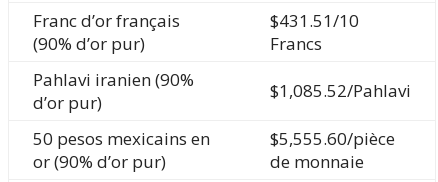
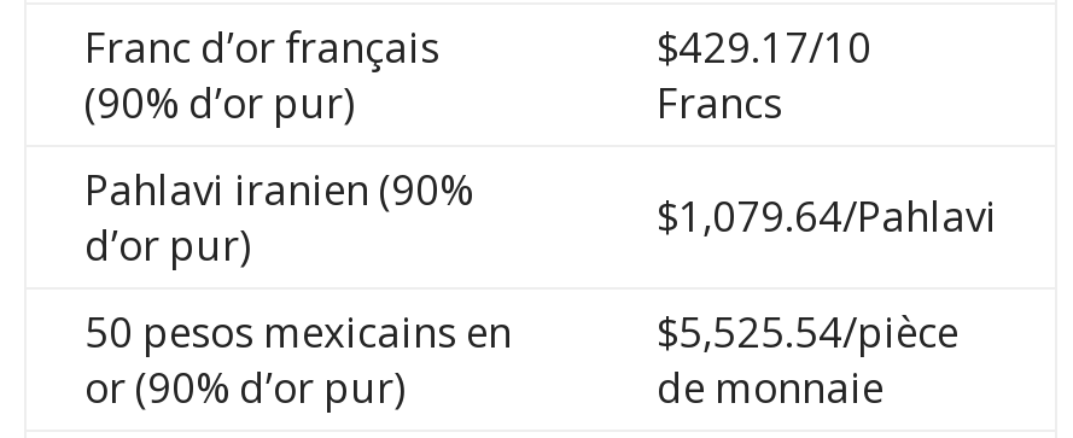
[270,9,359,32] $431.51/10 -> [657,19,871,75] $429.17/10
[270,79,411,102] $1,085.52/Pahlavi -> [657,188,997,244] $1,079.64/Pahlavi
[270,127,395,150] $5,555.60/pièce -> [657,304,958,360] $5,525.54/pièce

